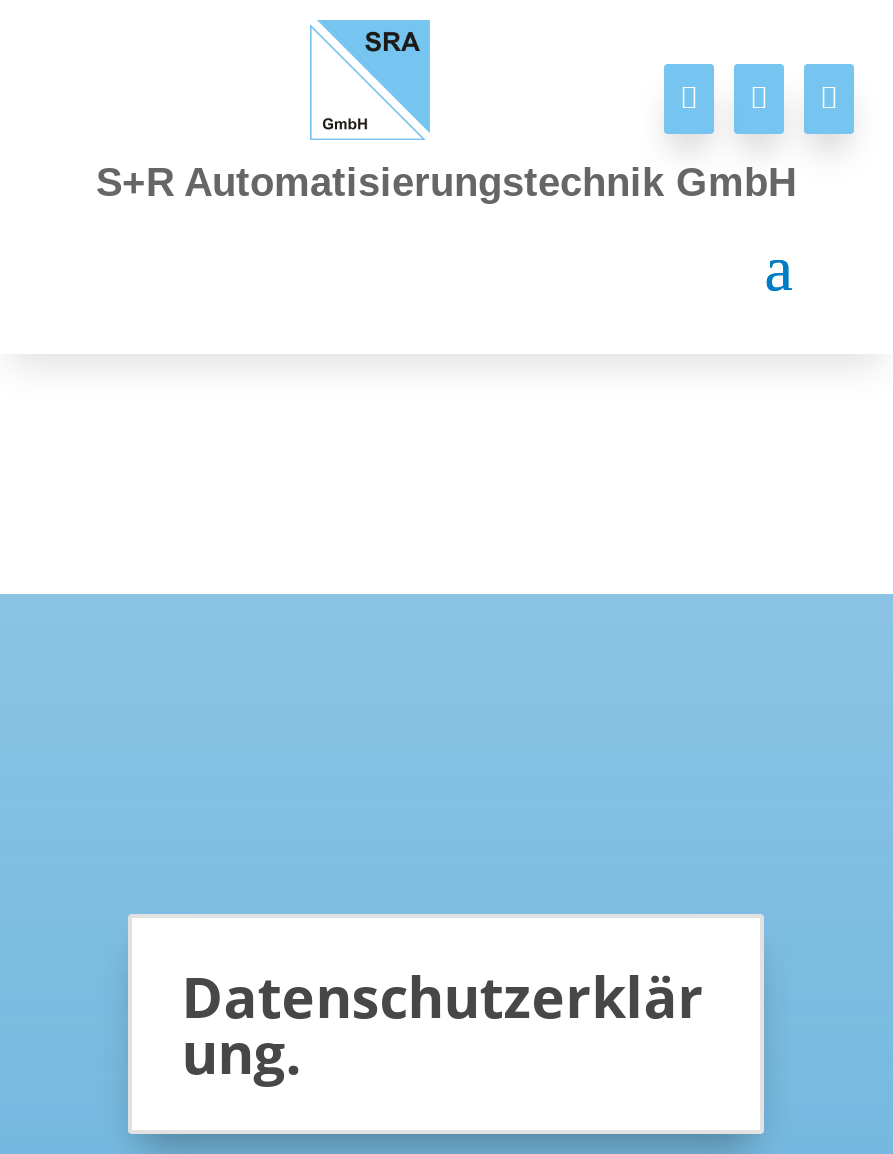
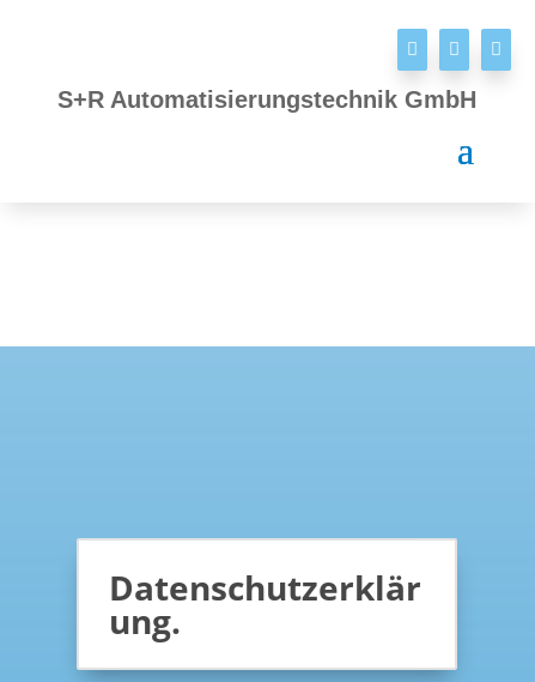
[308,18,432,142] [image] -> none

